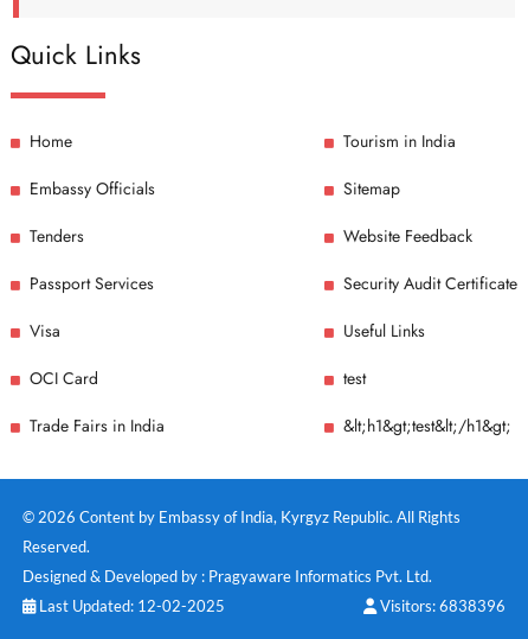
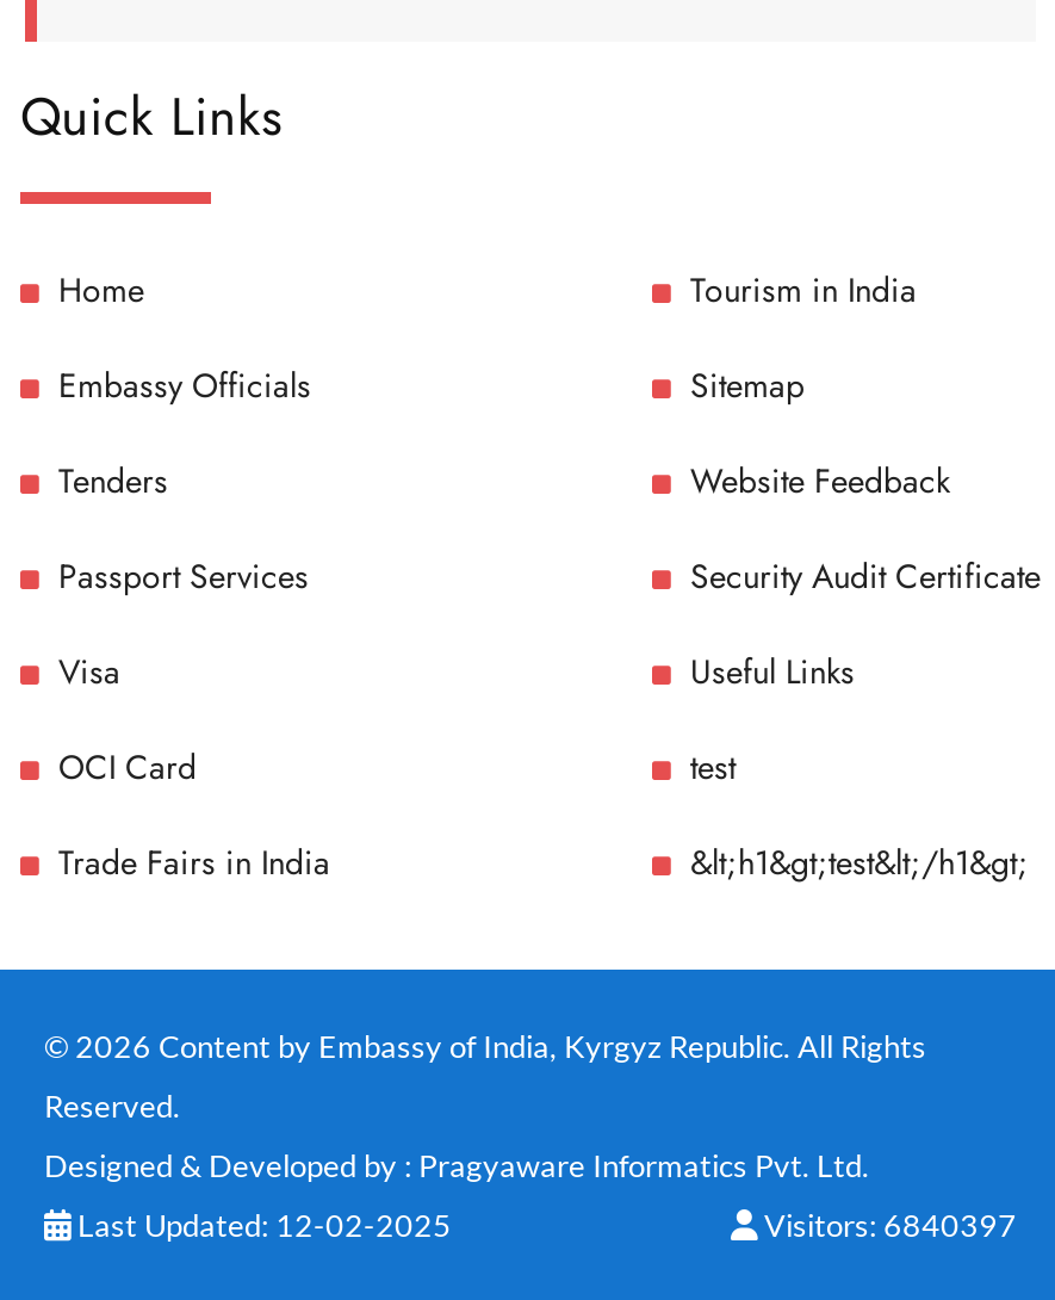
[376,597,506,616] Visitors: 6838396 -> [757,1207,1017,1245] Visitors: 6840397

